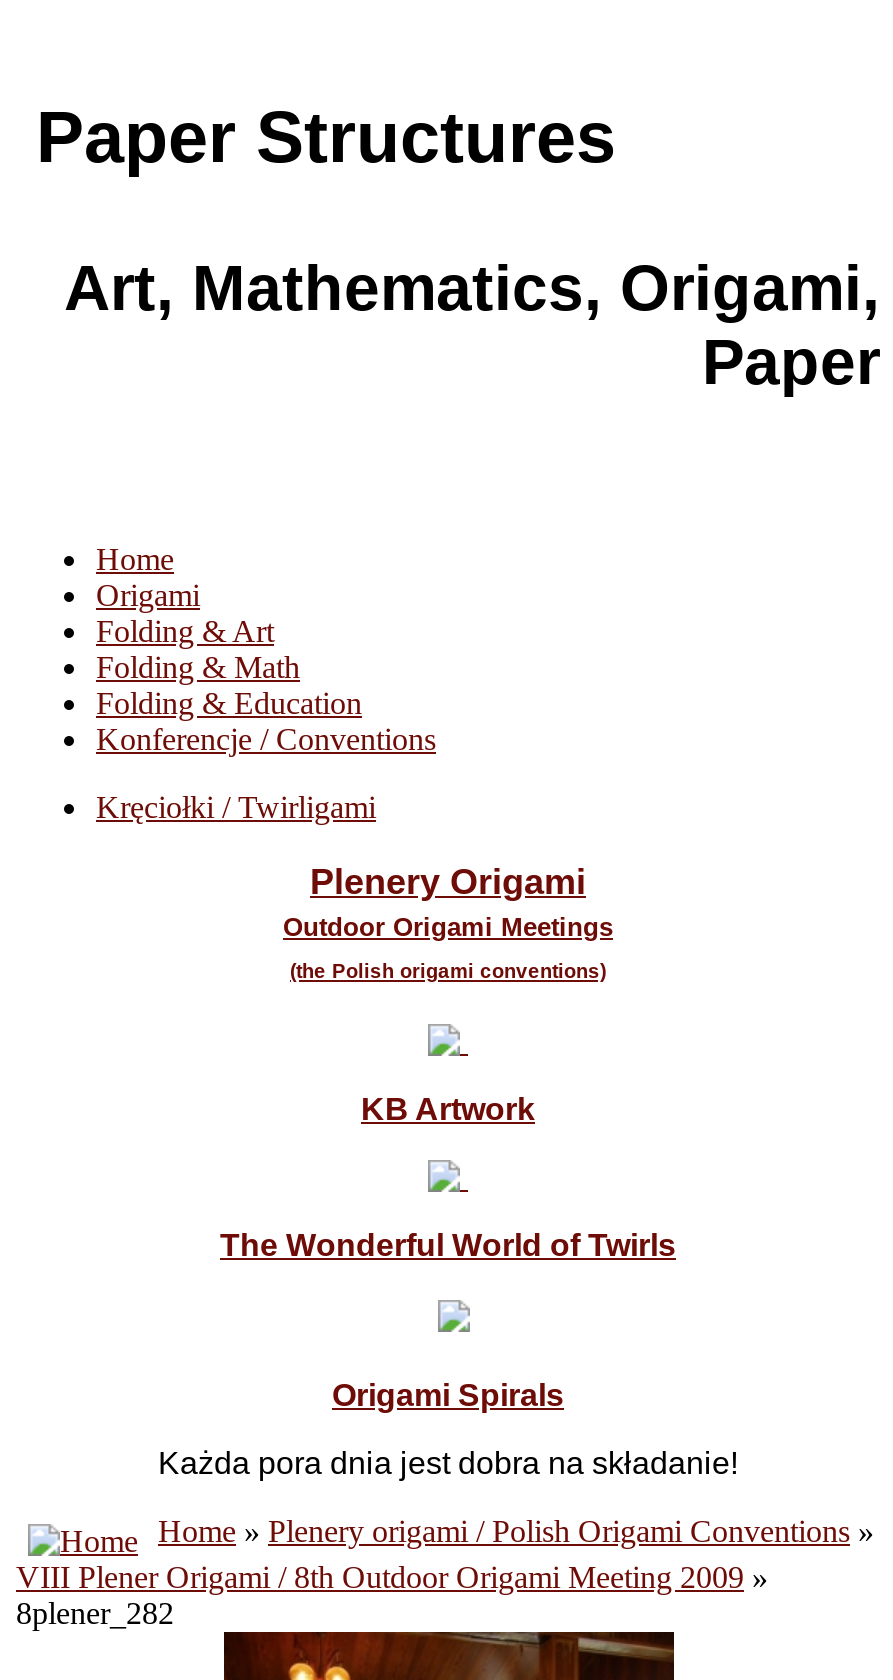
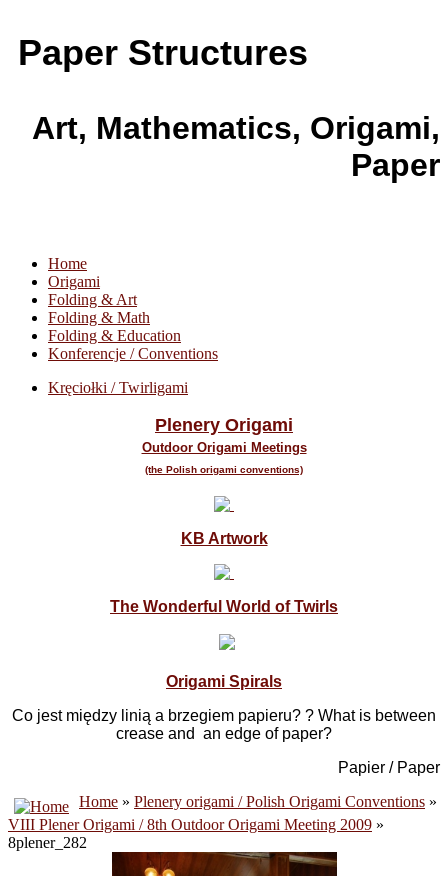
[158,1446,738,1480] Każda pora dnia jest dobra na składanie! -> [12,707,440,776] Co jest między linią a brzegiem papieru? ? What is between | crease and an edge of paper? | Papier / Paper

